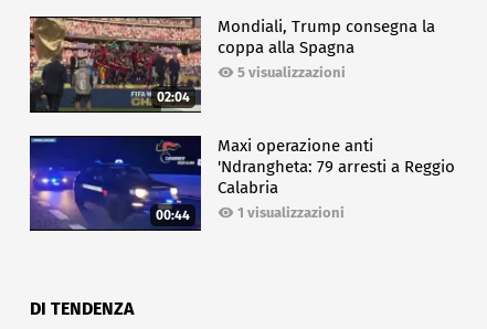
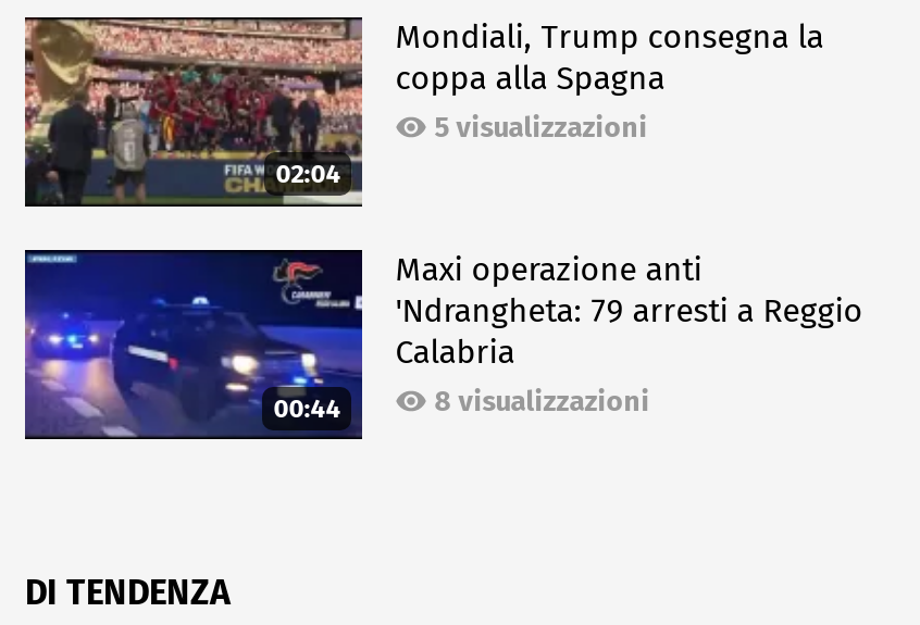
[238,204,345,220] 1 visualizzazioni -> [434,386,650,418] 8 visualizzazioni

